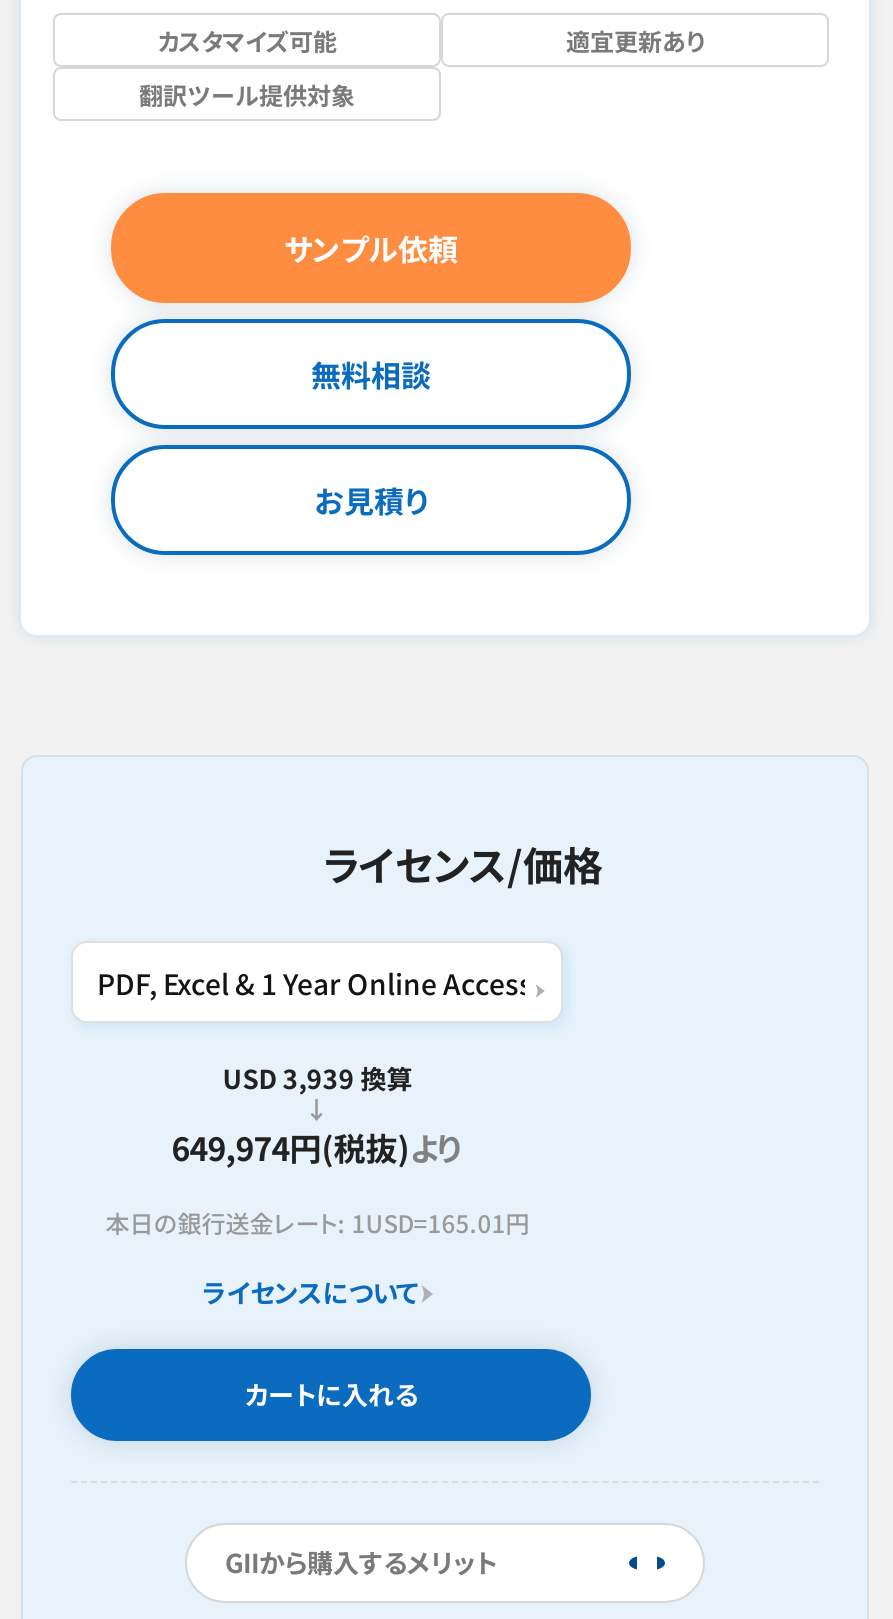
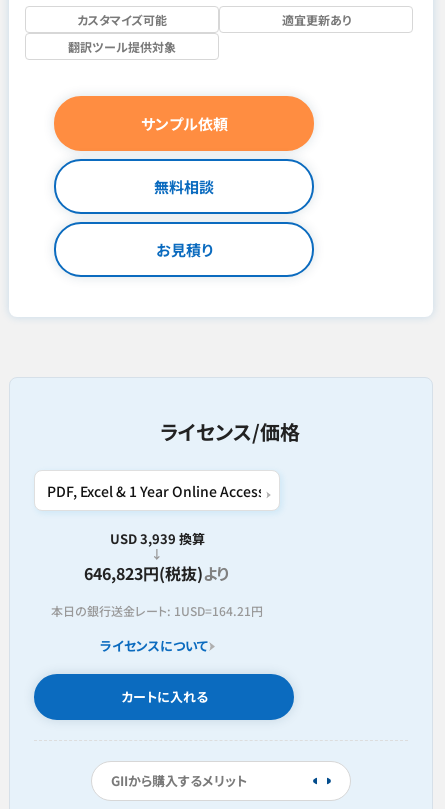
[171,1123,463,1171] 649,974円(税抜)より -> [84,561,230,585] 646,823円(税抜)より
[105,1205,529,1239] 本日の銀行送金レート: 1USD=165.01円 -> [51,602,263,619] 本日の銀行送金レート: 1USD=164.21円

